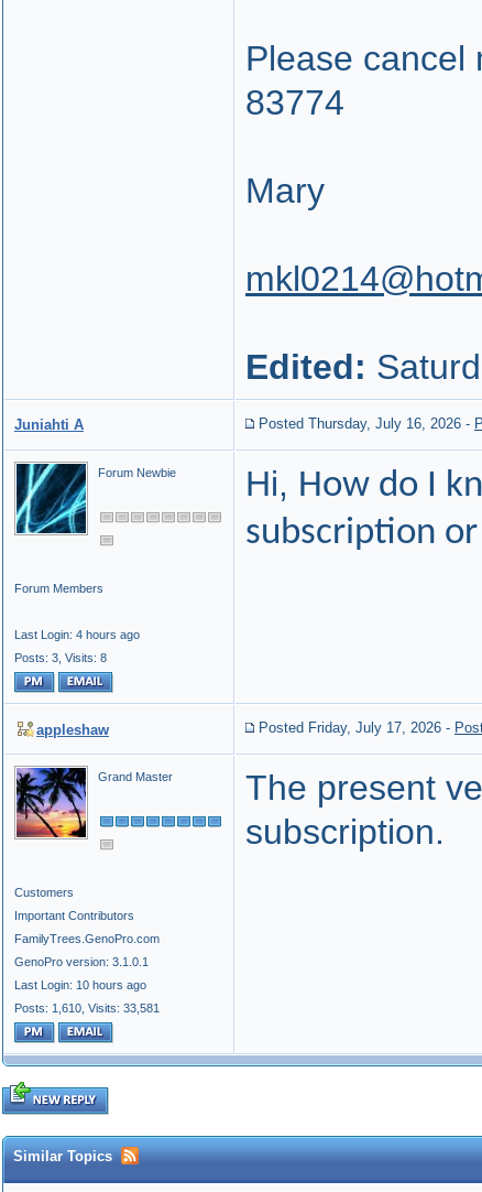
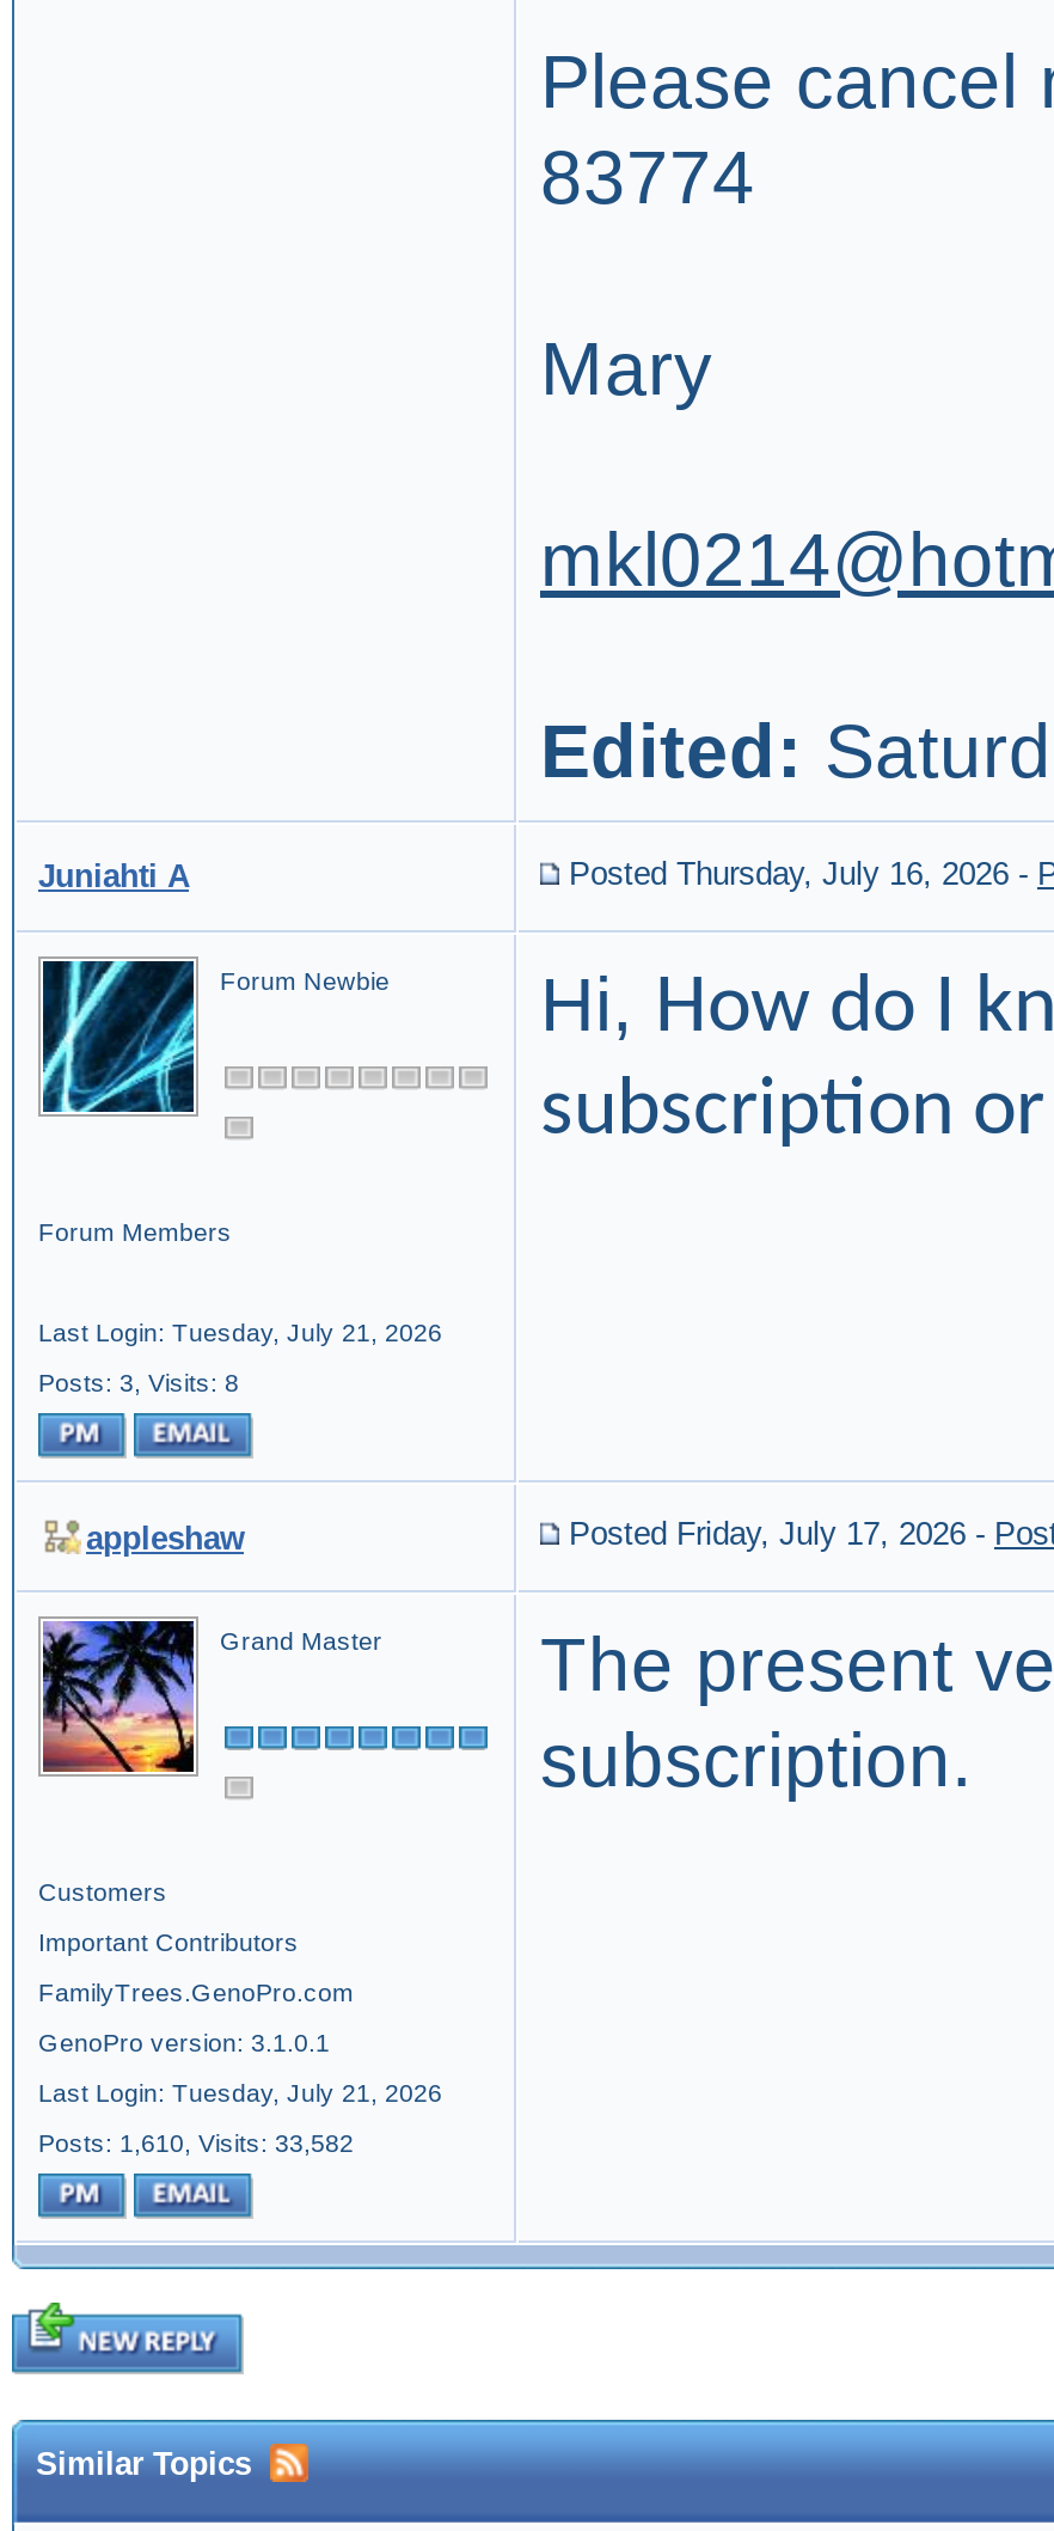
[14,628,140,641] Last Login: 4 hours ago -> [38,1318,442,1347] Last Login: Tuesday, July 21, 2026
[14,978,146,992] Last Login: 10 hours ago -> [38,2078,442,2107] Last Login: Tuesday, July 21, 2026
[14,1002,160,1015] Posts: 1,610, Visits: 33,581 -> [38,2129,354,2157] Posts: 1,610, Visits: 33,582

